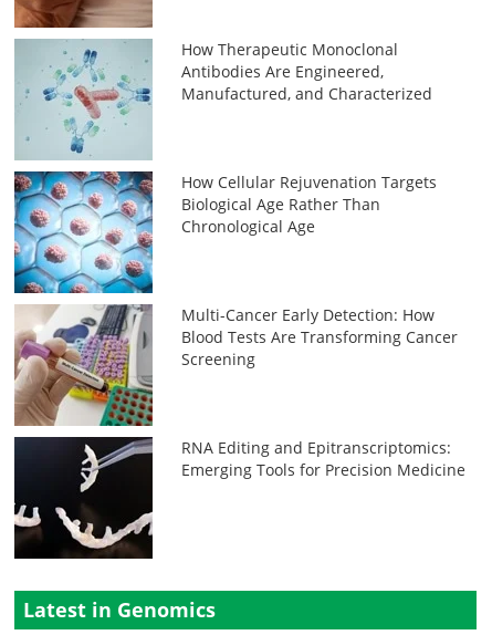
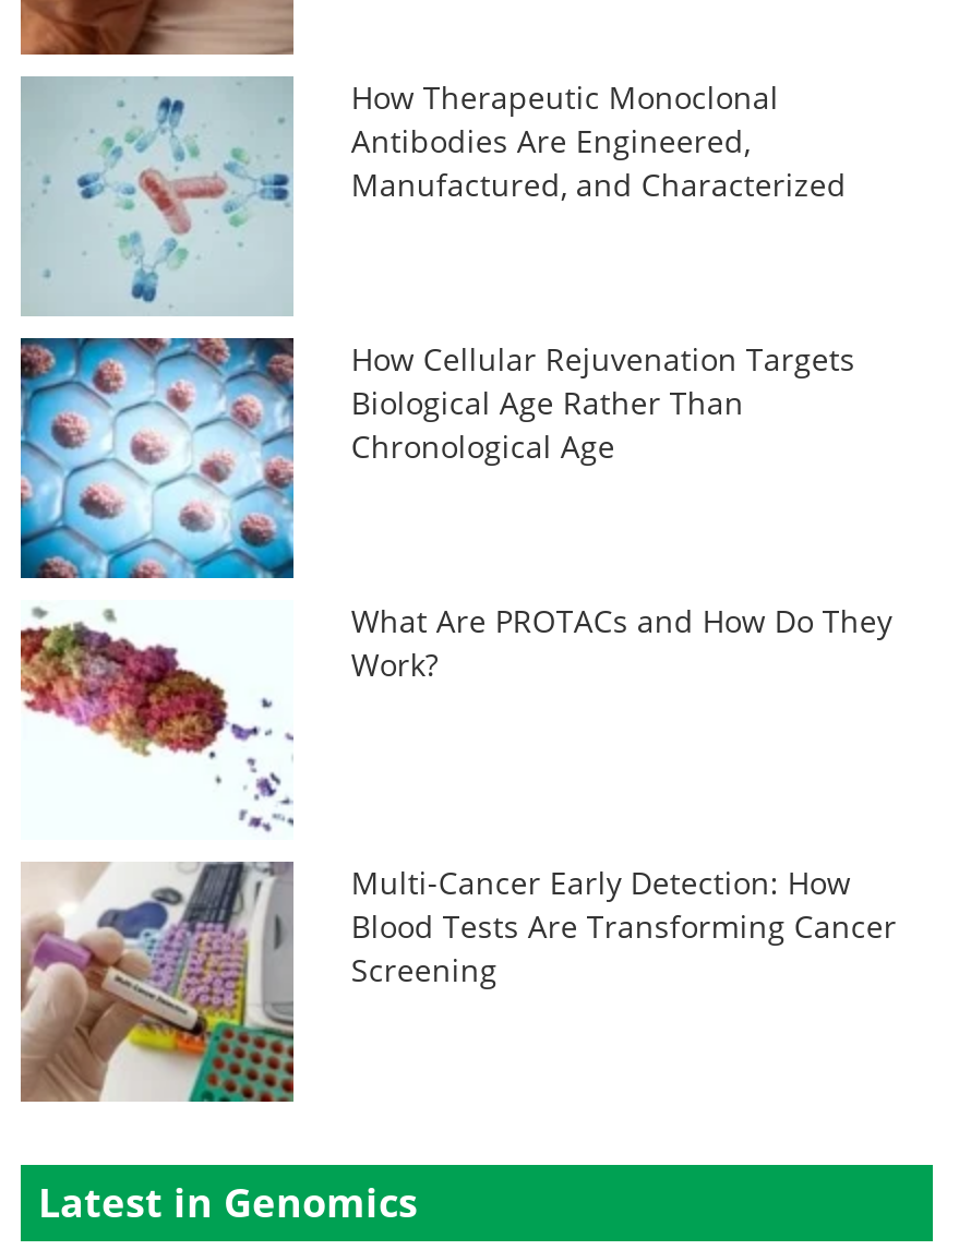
none -> [21,600,892,840] [image] | What Are PROTACs and How Do They | Work?
moved [12,302,458,428] -> [16,857,896,1106]: [image] | Multi-Cancer Early Detection: How | Blood Tests Are Transforming Cancer | Screening
[13,436,466,560] [image] | RNA Editing and Epitranscriptomics: | Emerging Tools for Precision Medicine -> none

